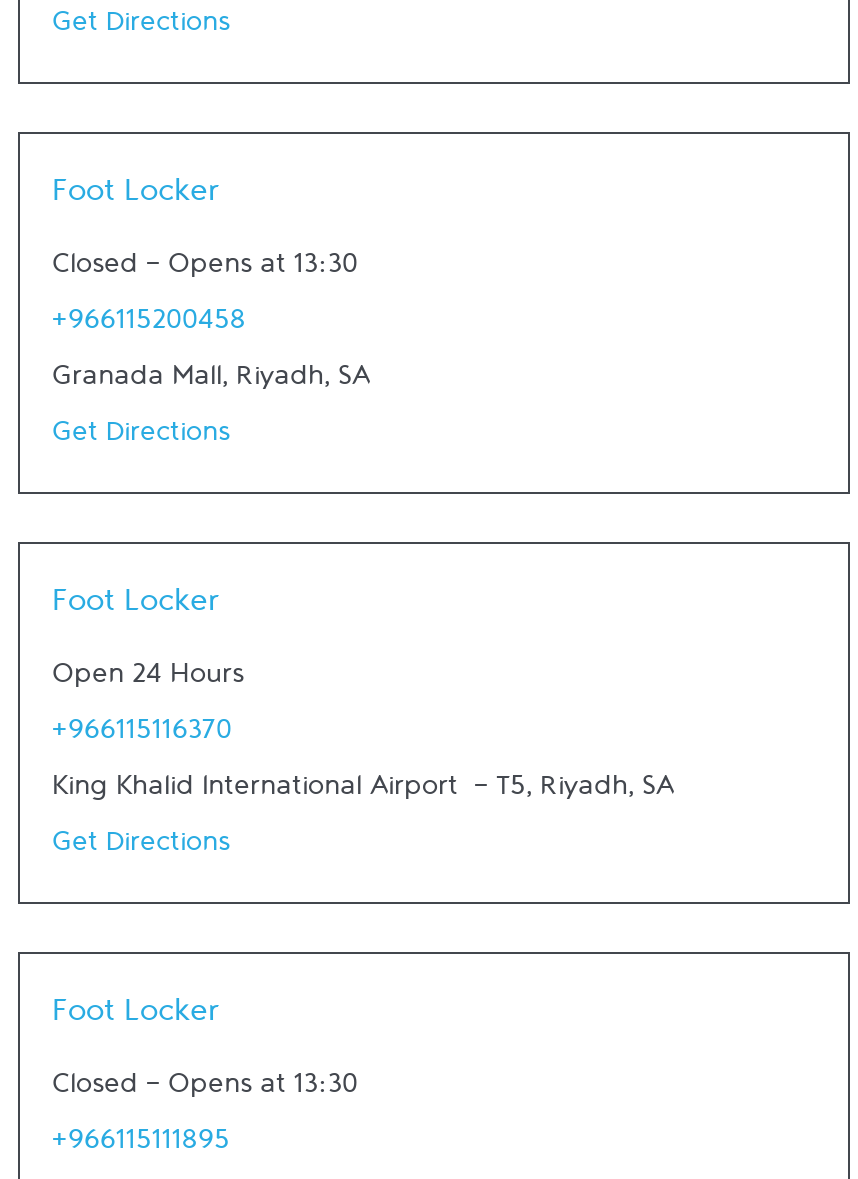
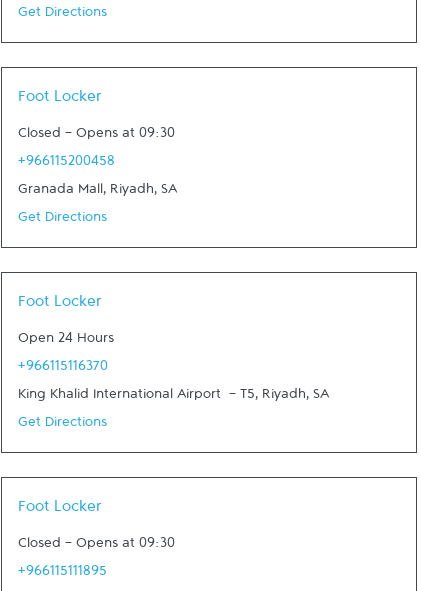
[52,252,358,292] Closed - Opens at 13:30 -> [18,127,175,147] Closed - Opens at 09:30
[52,1072,358,1112] Closed - Opens at 13:30 -> [18,537,175,557] Closed - Opens at 09:30

